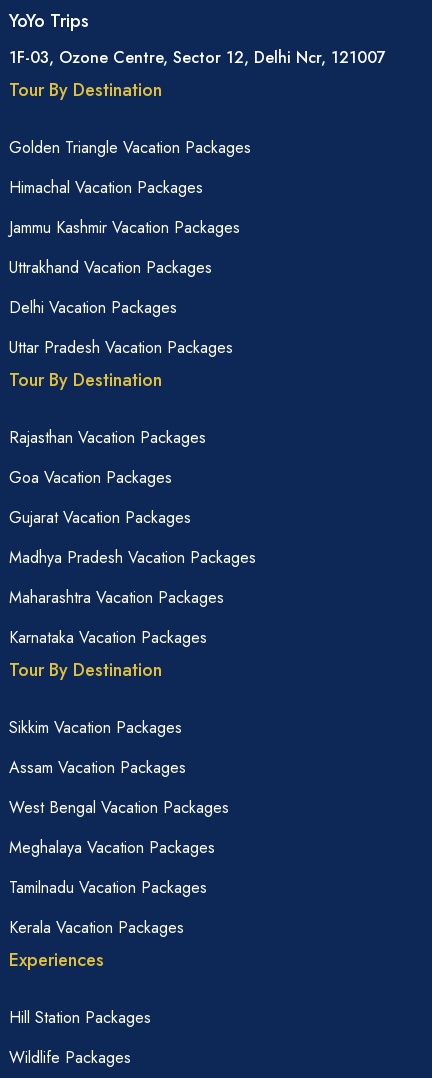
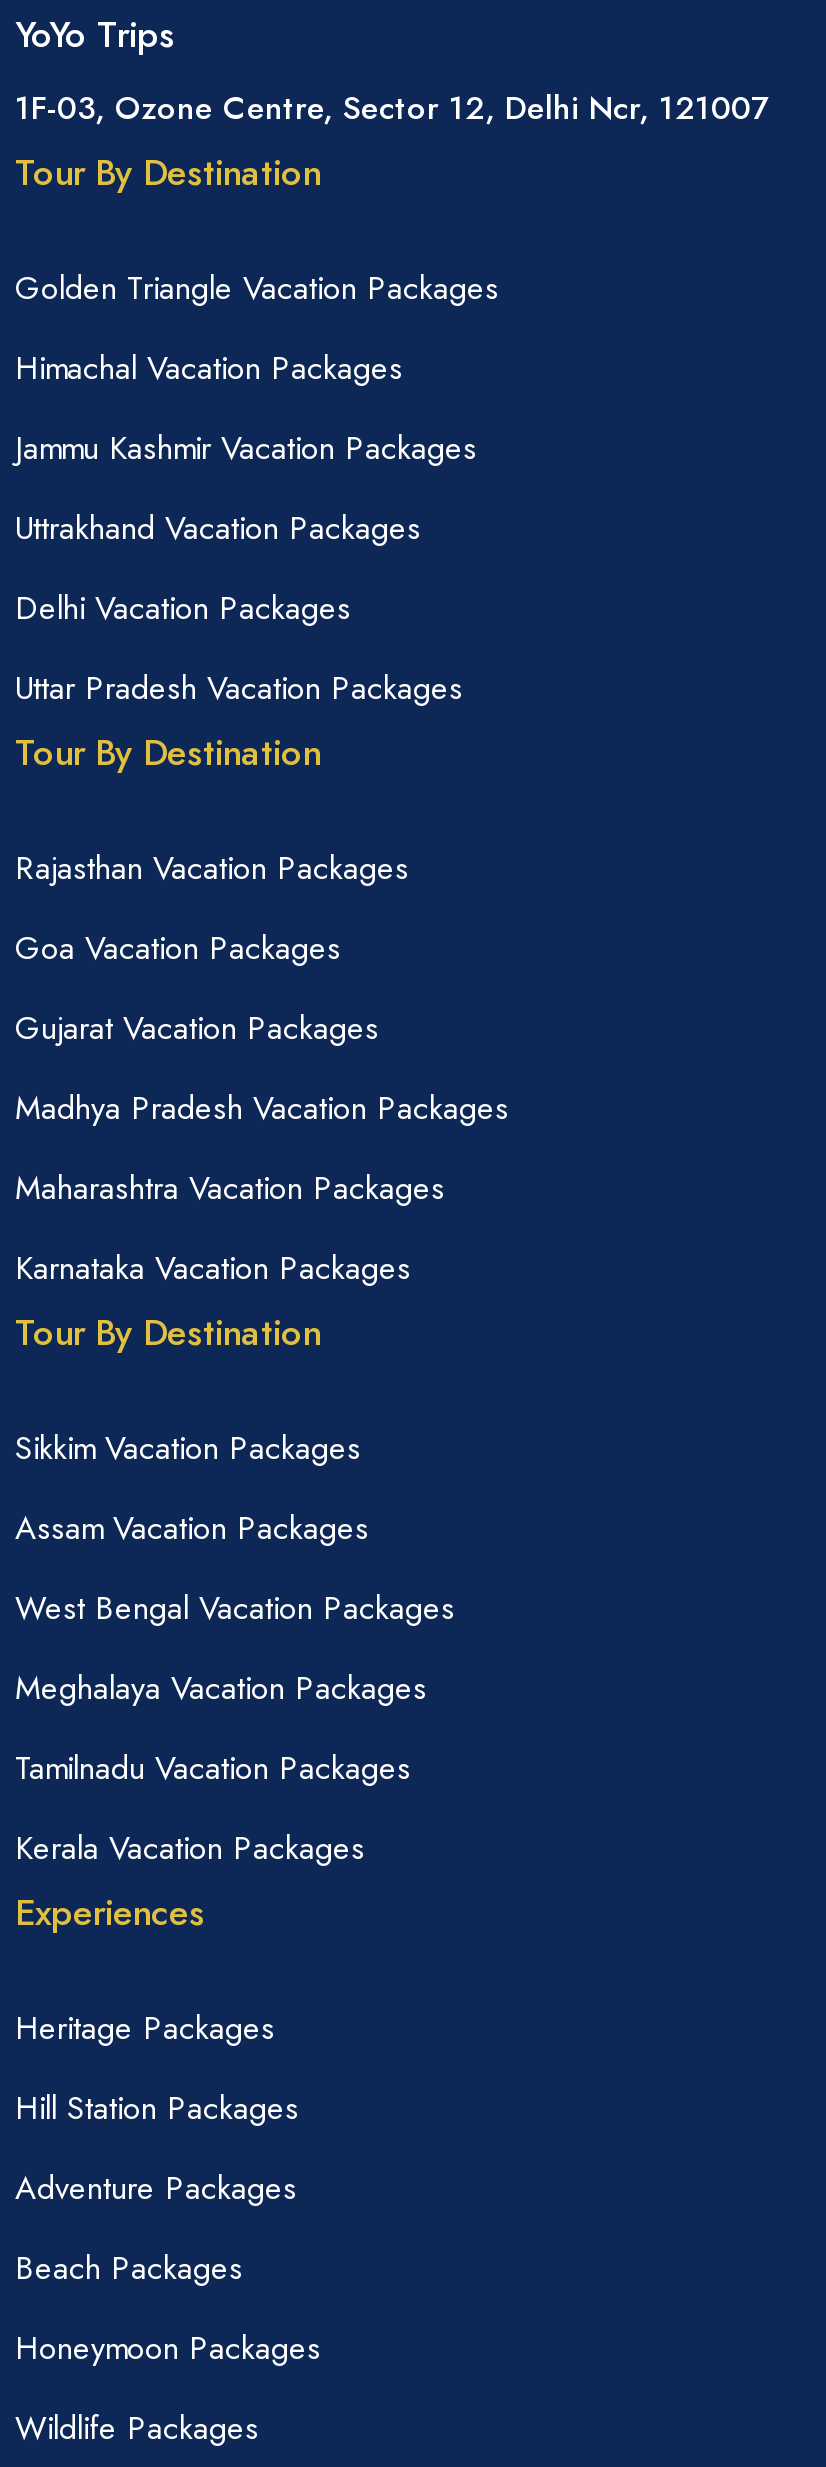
none -> [15,2006,275,2052] Heritage Packages
none -> [15,2166,321,2372] Adventure Packages | Beach Packages | Honeymoon Packages

